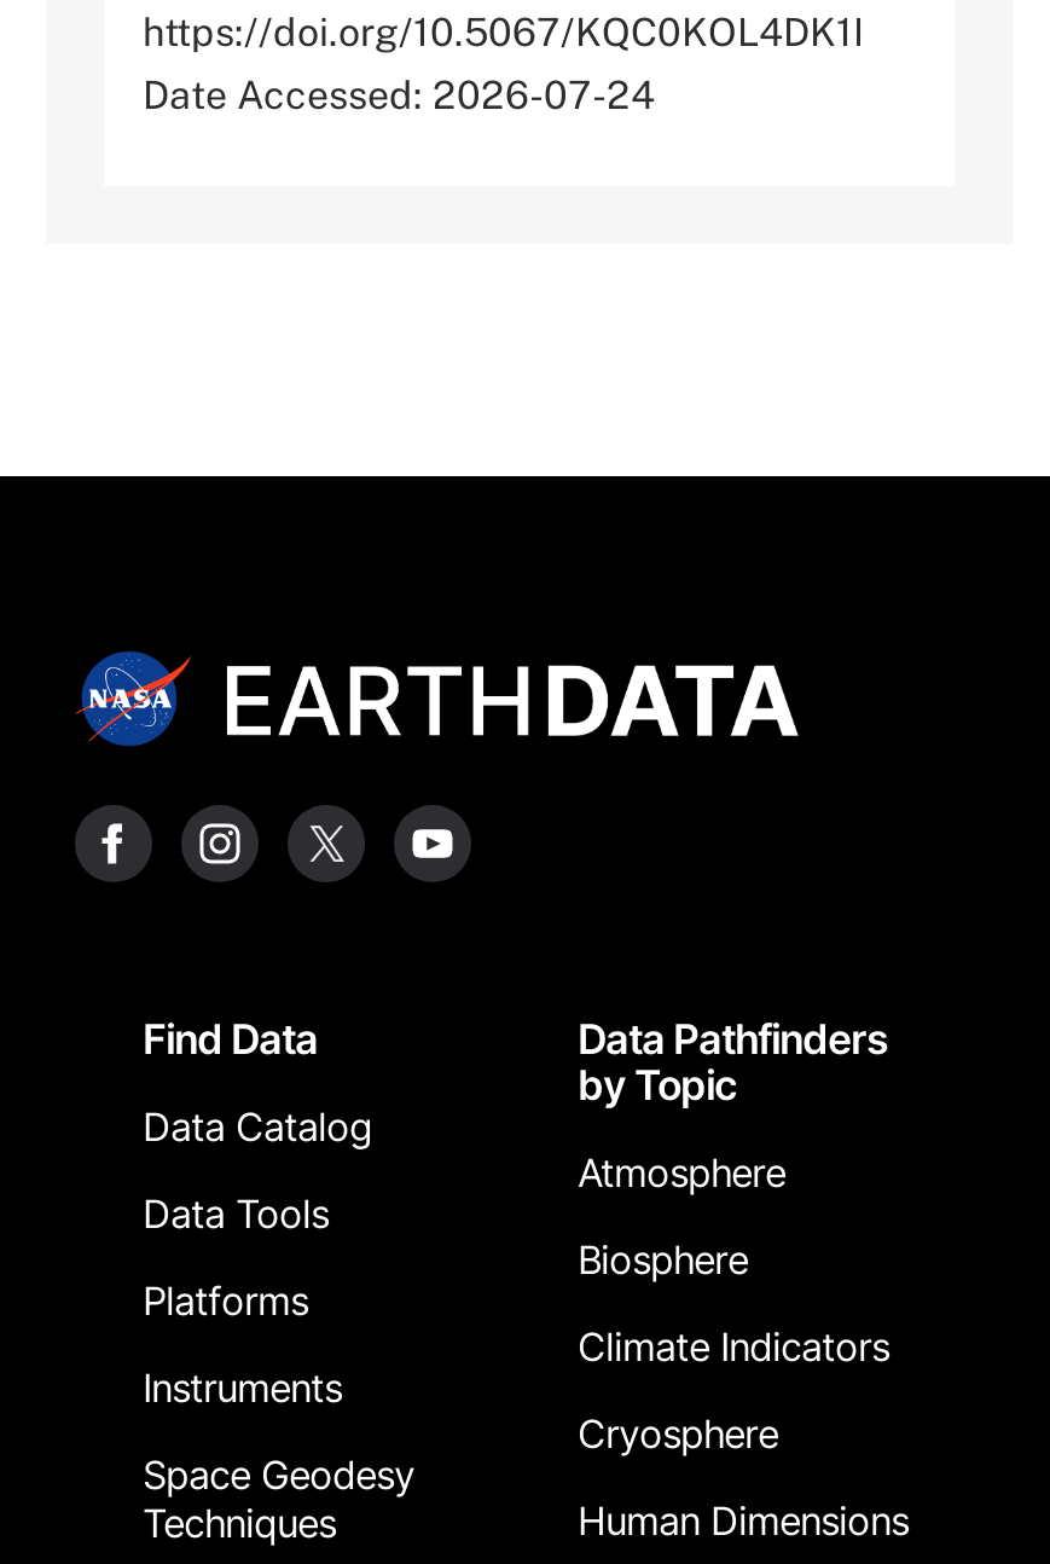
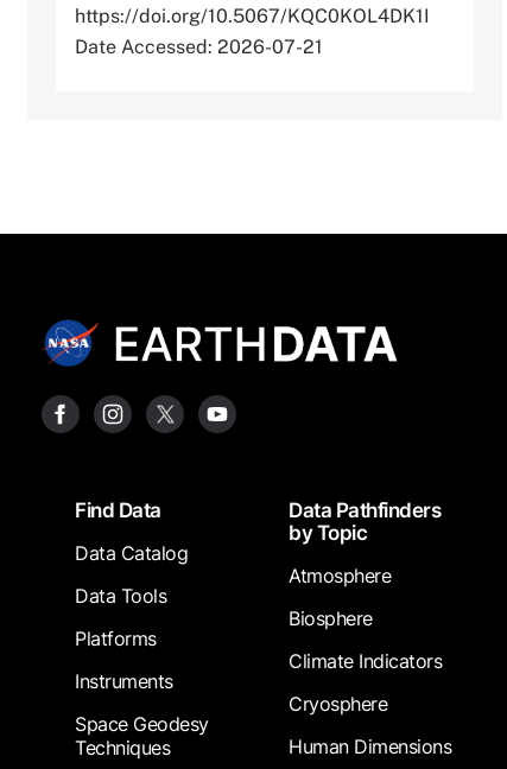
[143,73,655,118] Date Accessed: 2026-07-24 -> [75,36,323,58] Date Accessed: 2026-07-21

